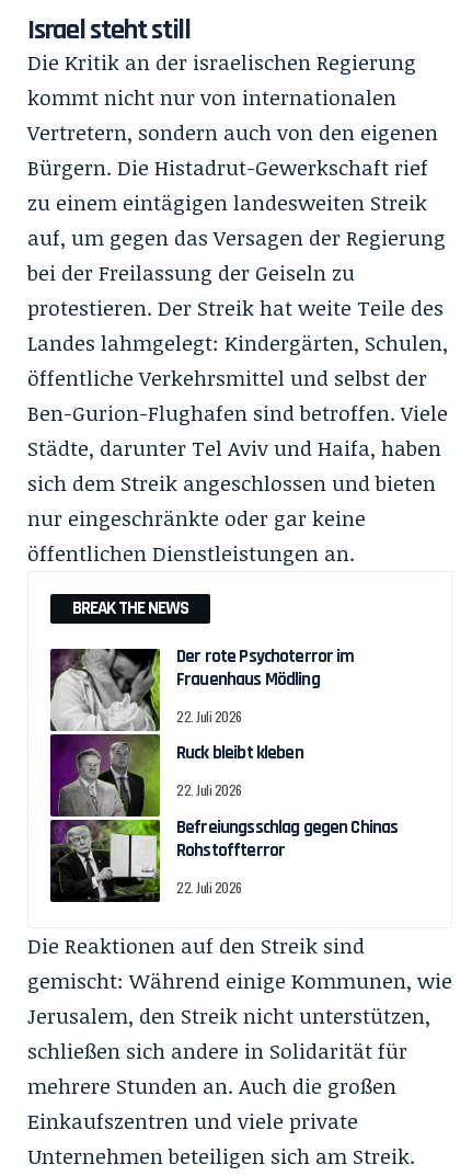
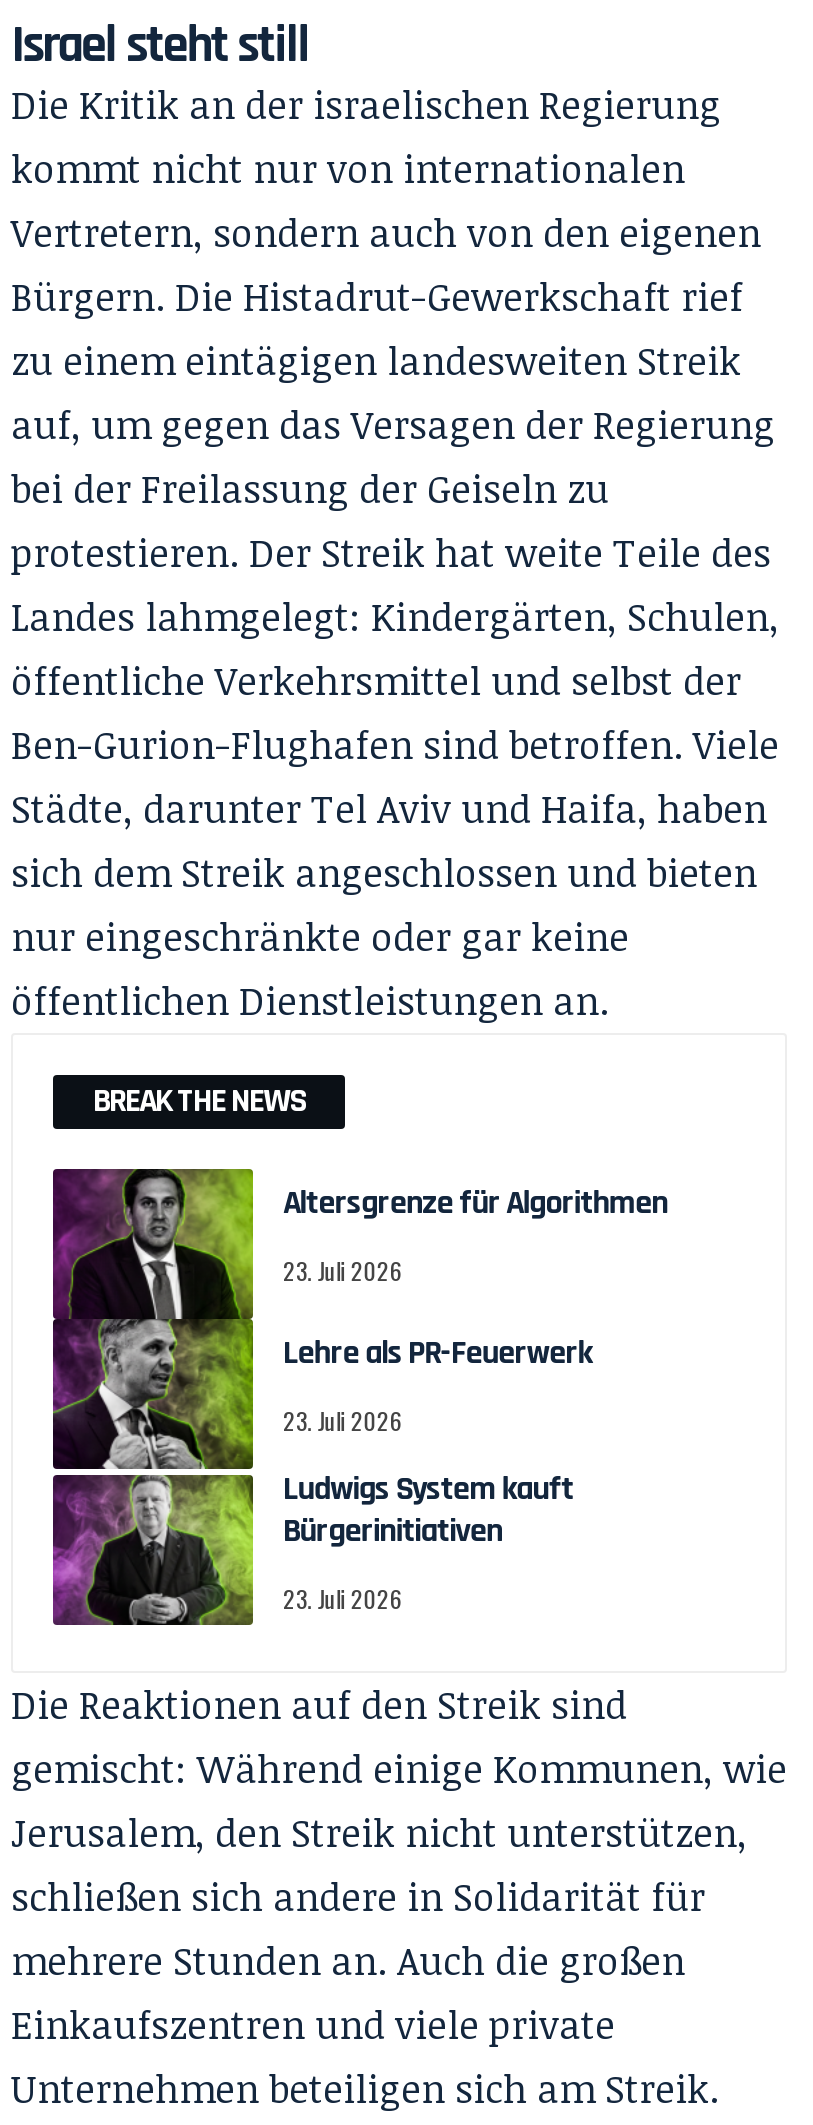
[49,644,354,903] [image] | Der rote Psychoterror im | Frauenhaus Mödling -> [51,1167,667,1627] [image] | Altersgrenze für Algorithmen
[176,707,242,726] 22. Juli 2026 -> [283,1254,401,1288] 23. Juli 2026
[176,741,303,766] Ruck bleibt kleben -> [283,1332,592,1376] Lehre als PR-Feuerwerk
[176,781,242,800] 22. Juli 2026 -> [283,1404,401,1438] 23. Juli 2026
[176,815,398,863] Befreiungsschlag gegen Chinas | Rohstoffterror -> [283,1467,573,1553] Ludwigs System kauft | Bürgerinitiativen
[176,878,242,897] 22. Juli 2026 -> [283,1581,401,1615] 23. Juli 2026

